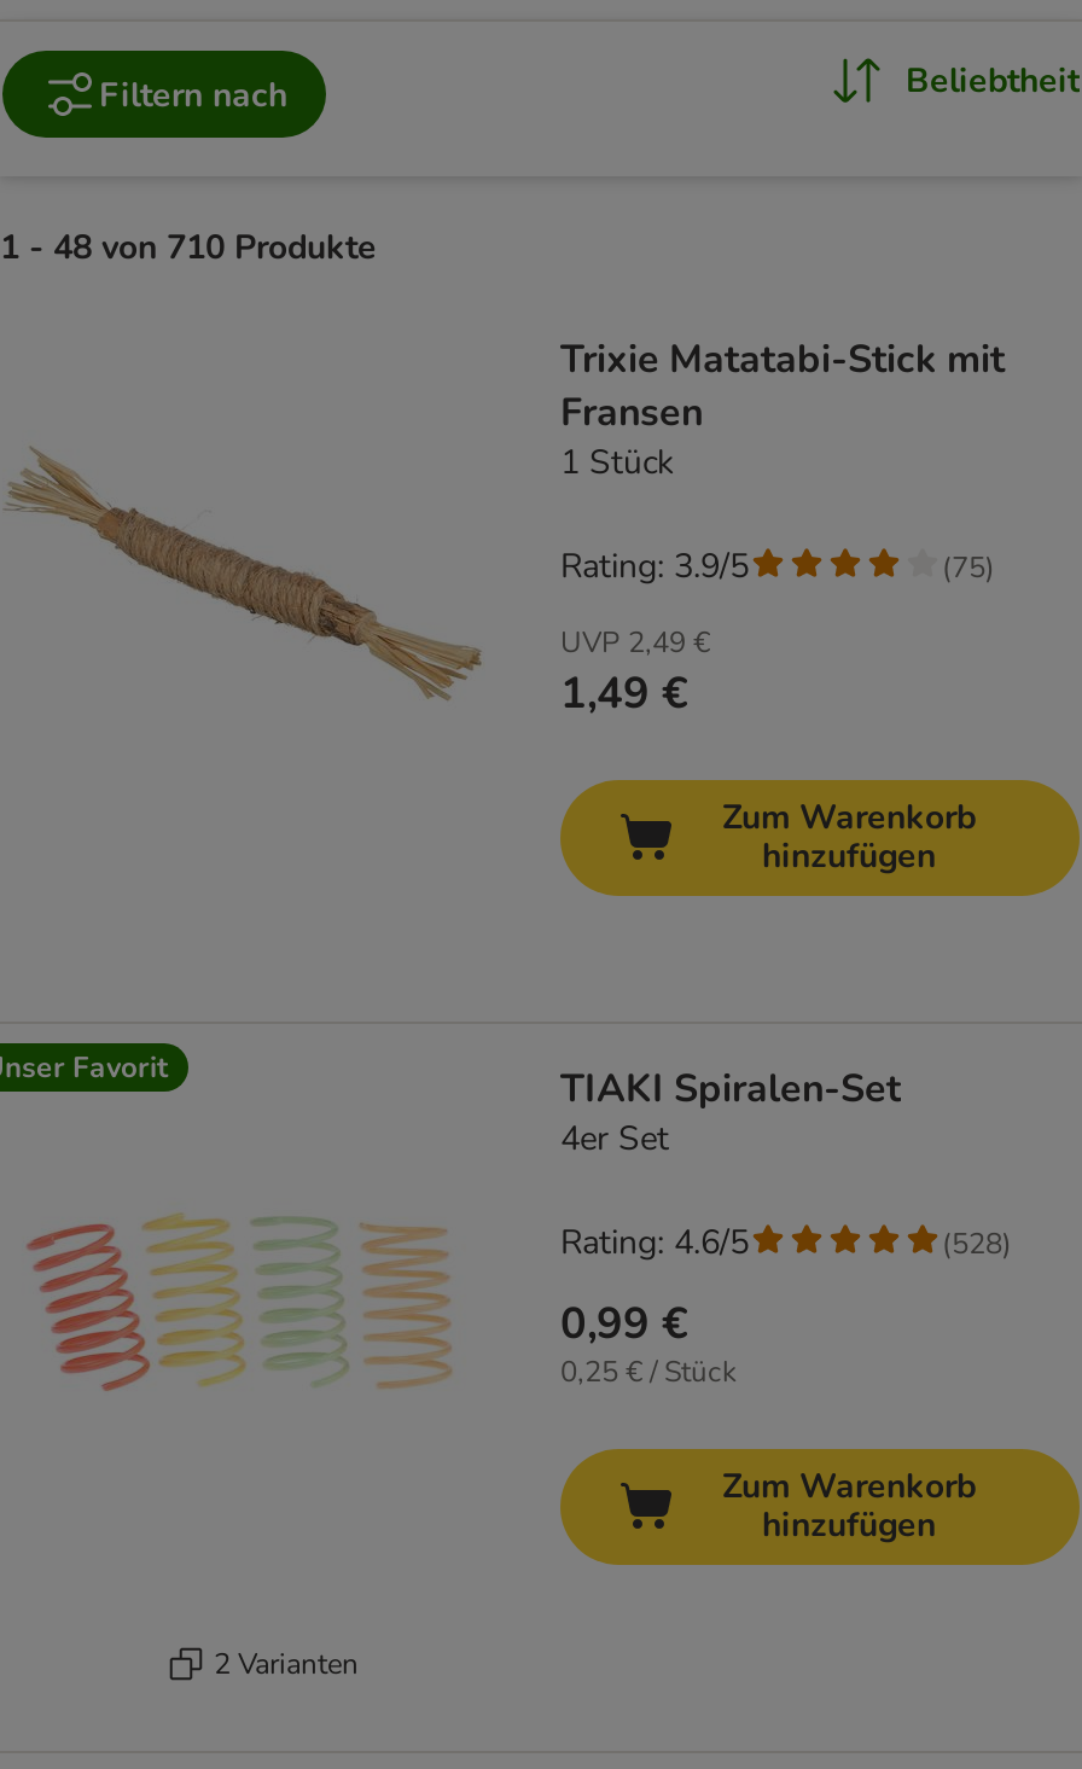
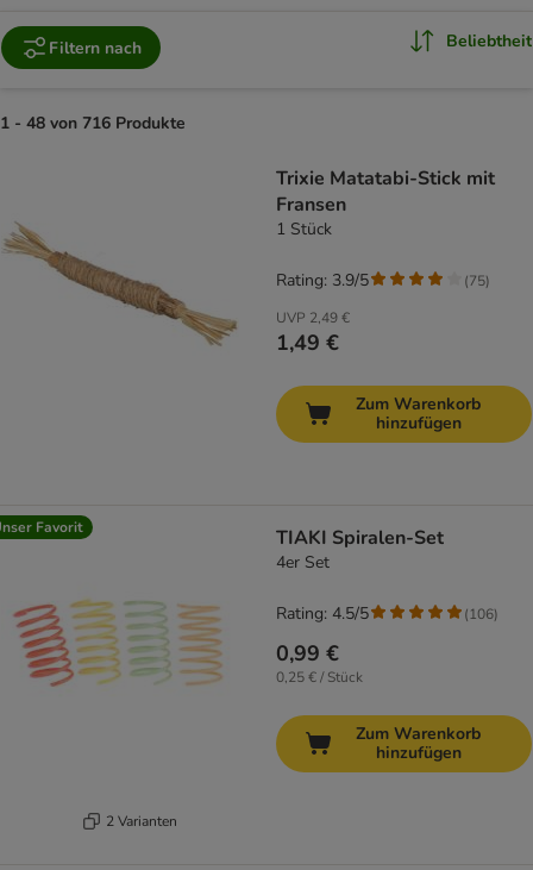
[0,225,377,271] 1 - 48 von 710 Produkte -> [0,112,186,135] 1 - 48 von 716 Produkte
[560,1220,749,1266] Rating: 4.6/5 -> [276,602,369,625] Rating: 4.5/5
[942,1223,1012,1262] (528) -> [464,604,498,623] (106)

